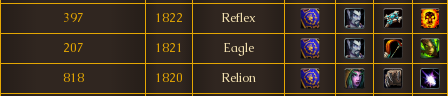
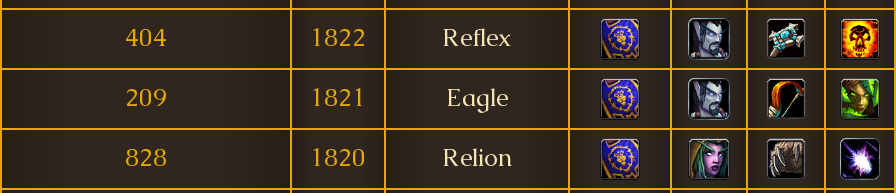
[62,10,83,26] 397 -> [125,22,167,54] 404
[62,40,83,56] 207 -> [125,82,167,114] 209
[62,70,83,86] 818 -> [125,142,167,174] 828

